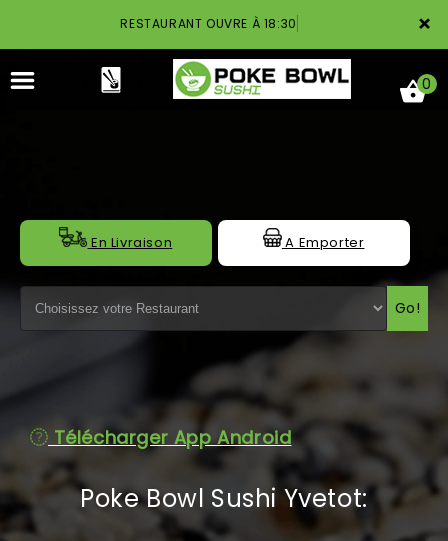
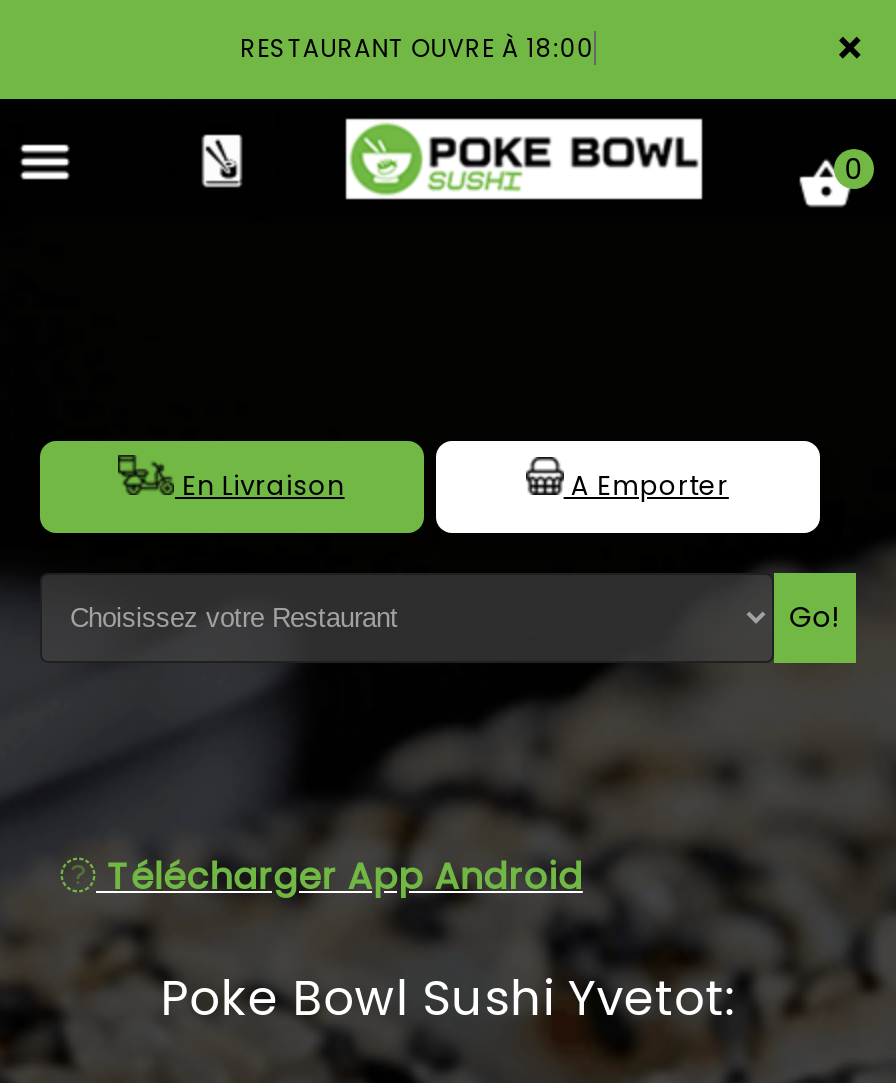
[120,15,297,32] RESTAURANT OUVRE À 18:30 -> [240,31,595,65] RESTAURANT OUVRE À 18:00

